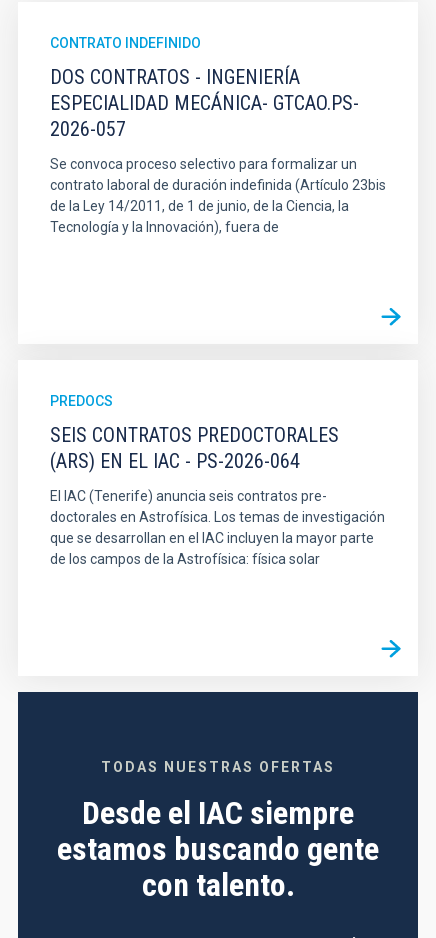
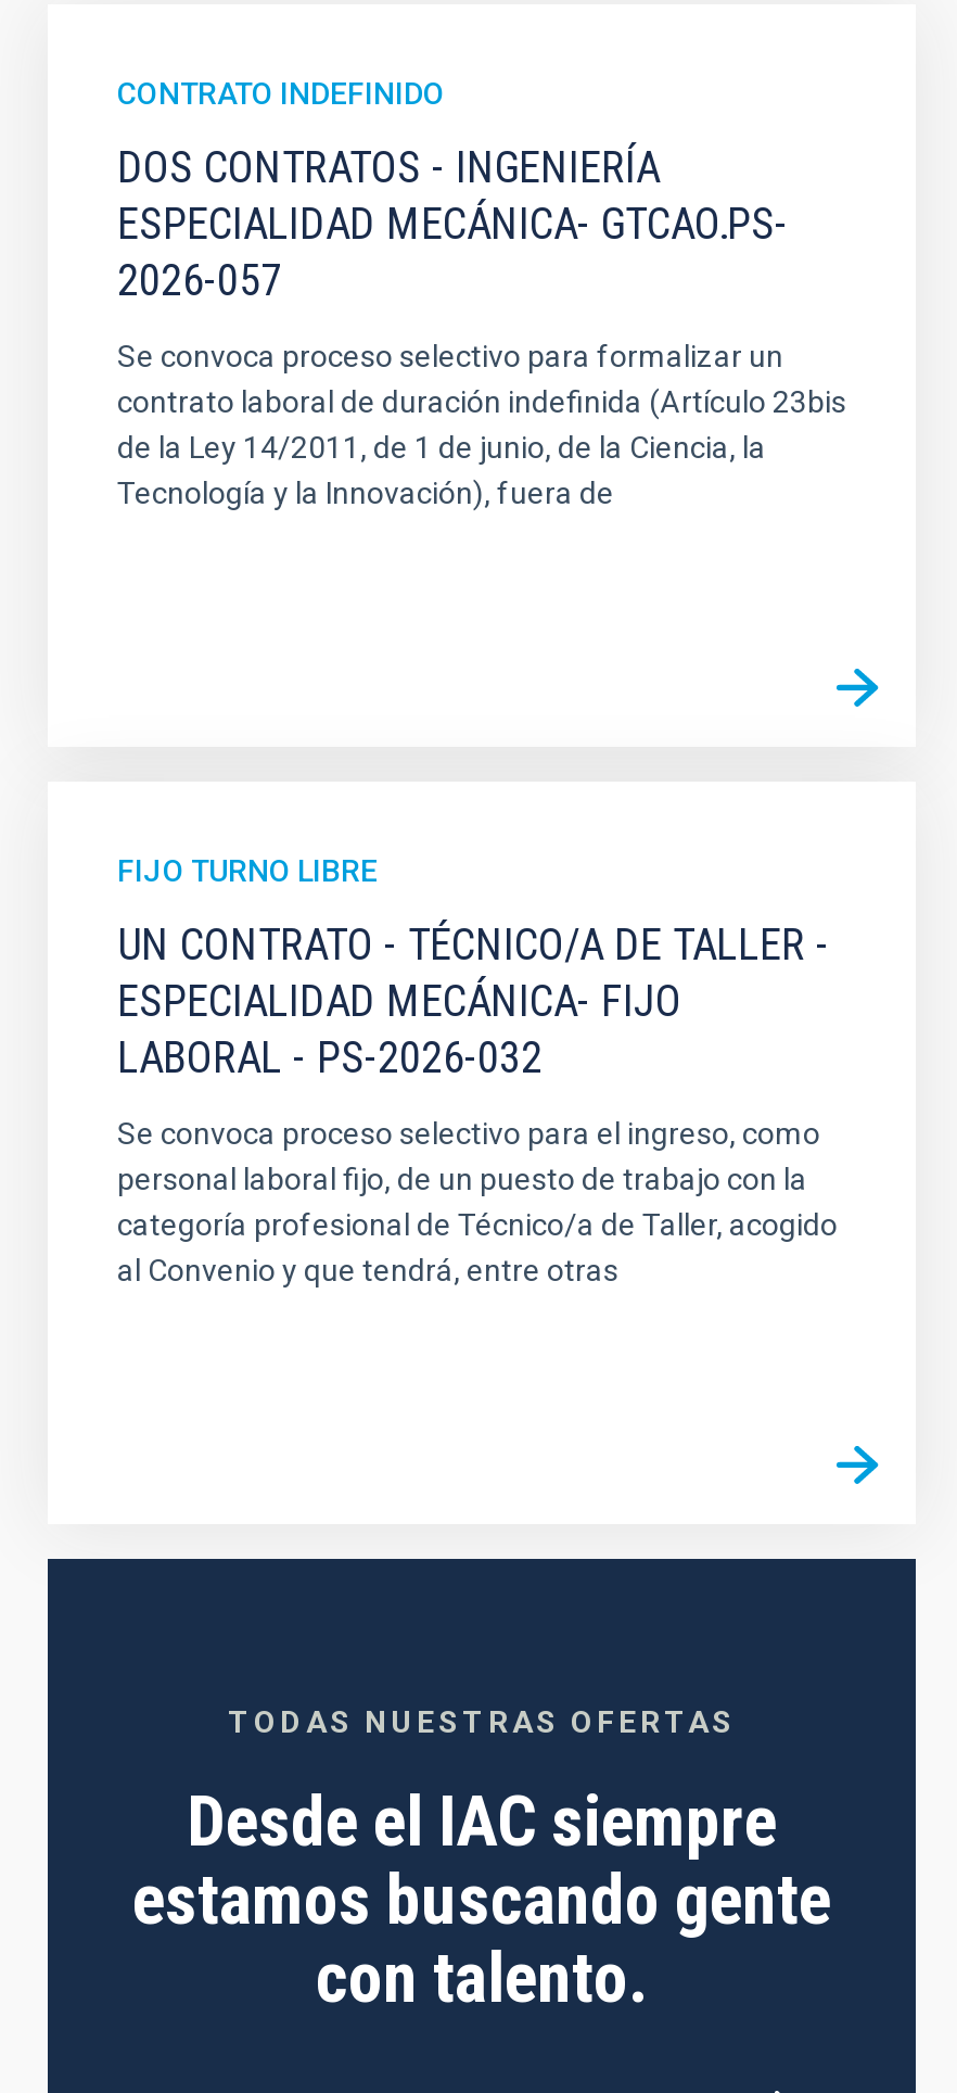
[50,393,113,409] PREDOCS -> [117,853,378,888] FIJO TURNO LIBRE
[50,423,339,473] SEIS CONTRATOS PREDOCTORALES | (ARS) EN EL IAC - PS-2026-064 -> [117,918,829,1083] UN CONTRATO - TÉCNICO/A DE TALLER - | ESPECIALIDAD MECÁNICA- FIJO | LABORAL - PS-2026-032
[50,488,385,567] El IAC (Tenerife) anuncia seis contratos pre- | doctorales en Astrofísica. Los temas de investigación | que se desarrollan en el IAC incluyen la mayor parte | de los campos de la Astrofísica: física solar -> [117,1116,838,1287] Se convoca proceso selectivo para el ingreso, como | personal laboral fijo, de un puesto de trabajo con la | categoría profesional de Técnico/a de Taller, acogido | al Convenio y que tendrá, entre otras

